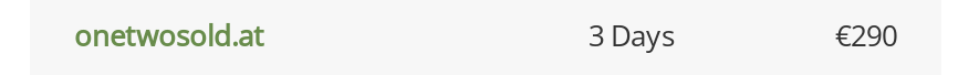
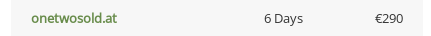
[589,15,675,55] 3 Days -> [263,9,302,27] 6 Days

